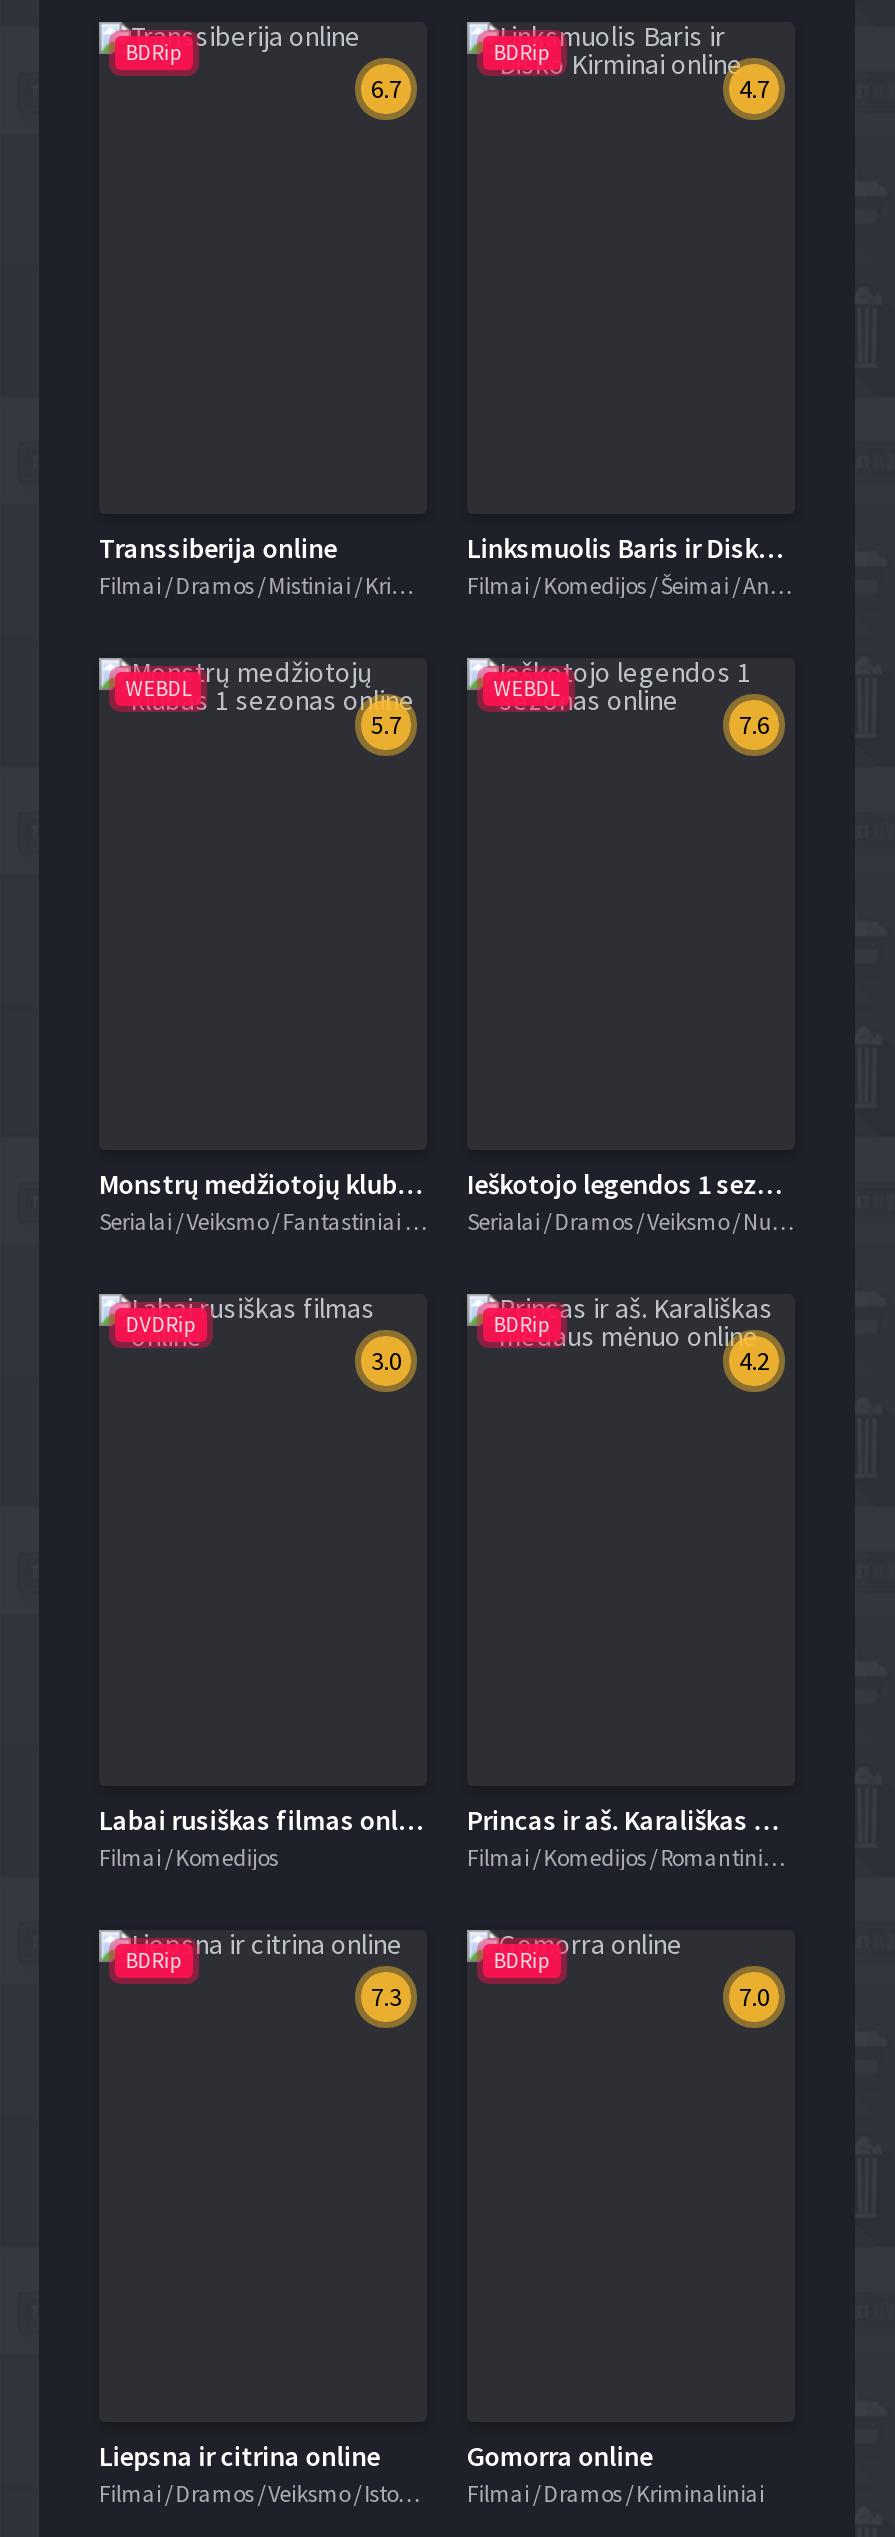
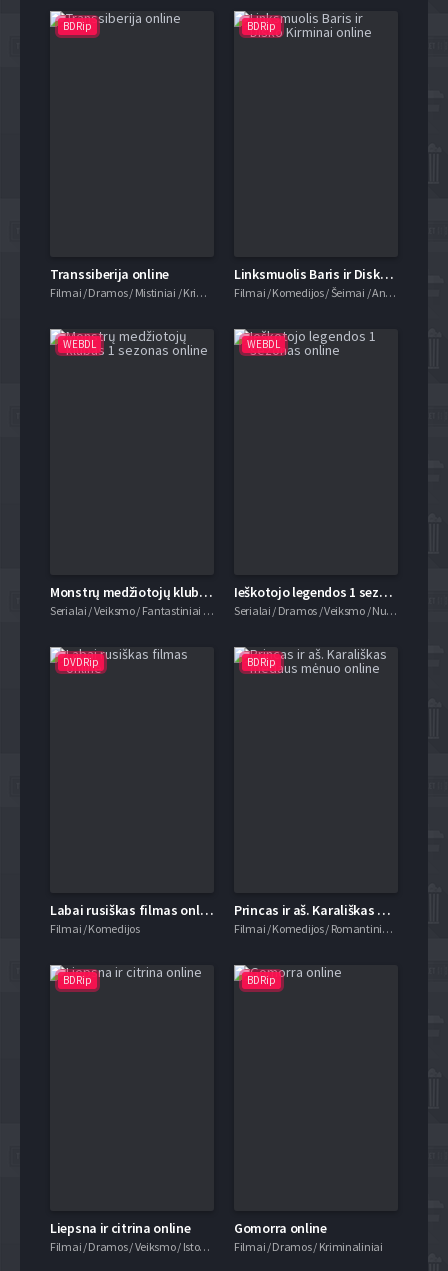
[371,72,401,106] 6.7 -> none
[739,72,769,106] 4.7 -> none
[371,708,401,742] 5.7 -> none
[739,708,769,742] 7.6 -> none
[371,1344,401,1378] 3.0 -> none
[739,1344,769,1378] 4.2 -> none
[371,1980,401,2014] 7.3 -> none
[739,1980,769,2014] 7.0 -> none

